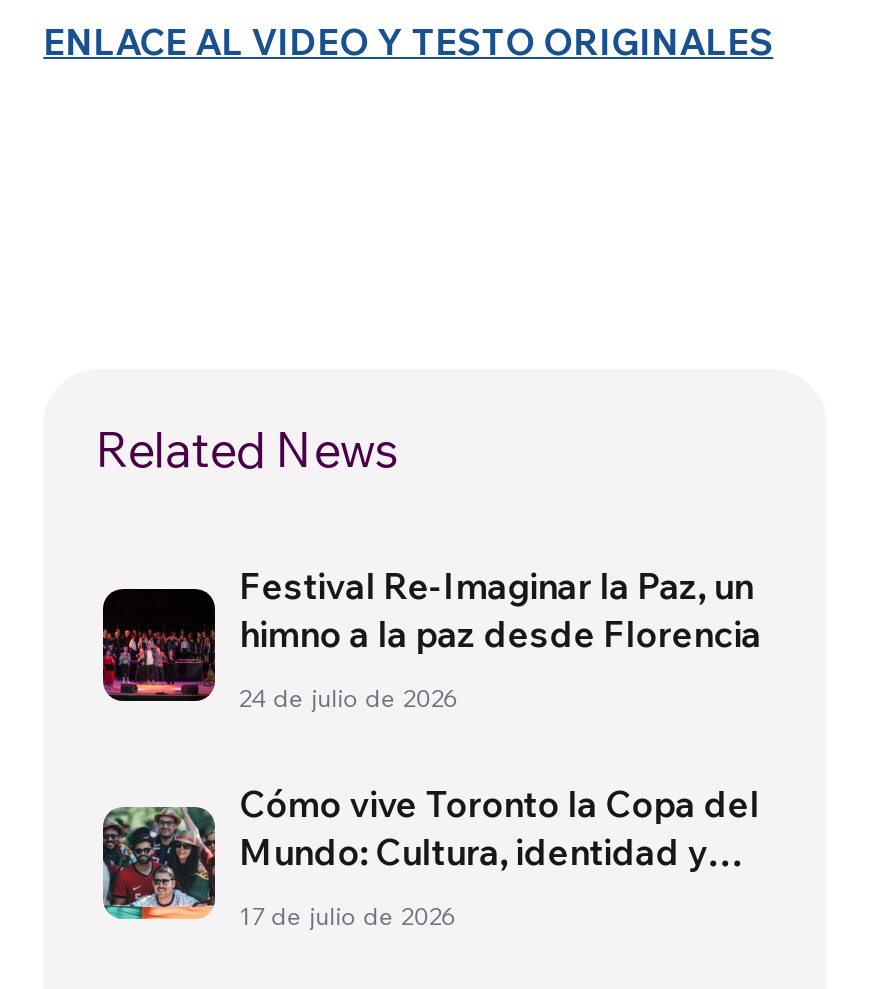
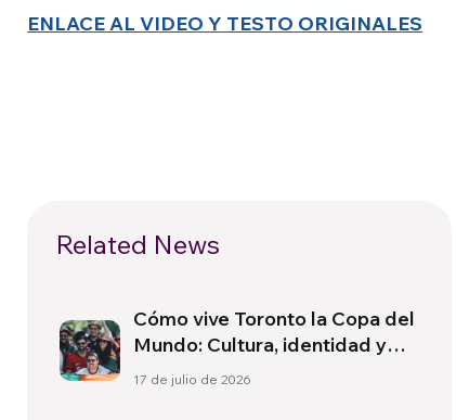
[101,564,761,714] [image] | Festival Re-Imaginar la Paz, un | himno a la paz desde Florencia | 24 de julio de 2026 -> none

